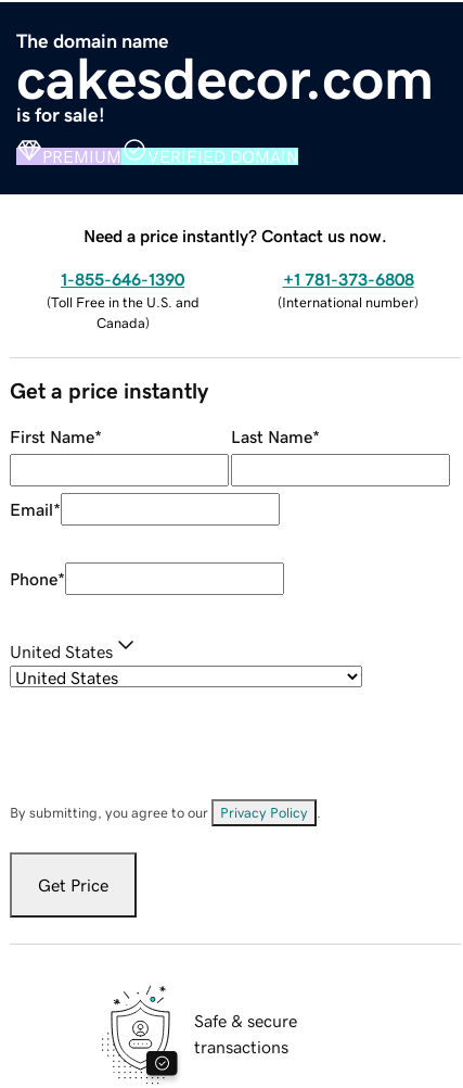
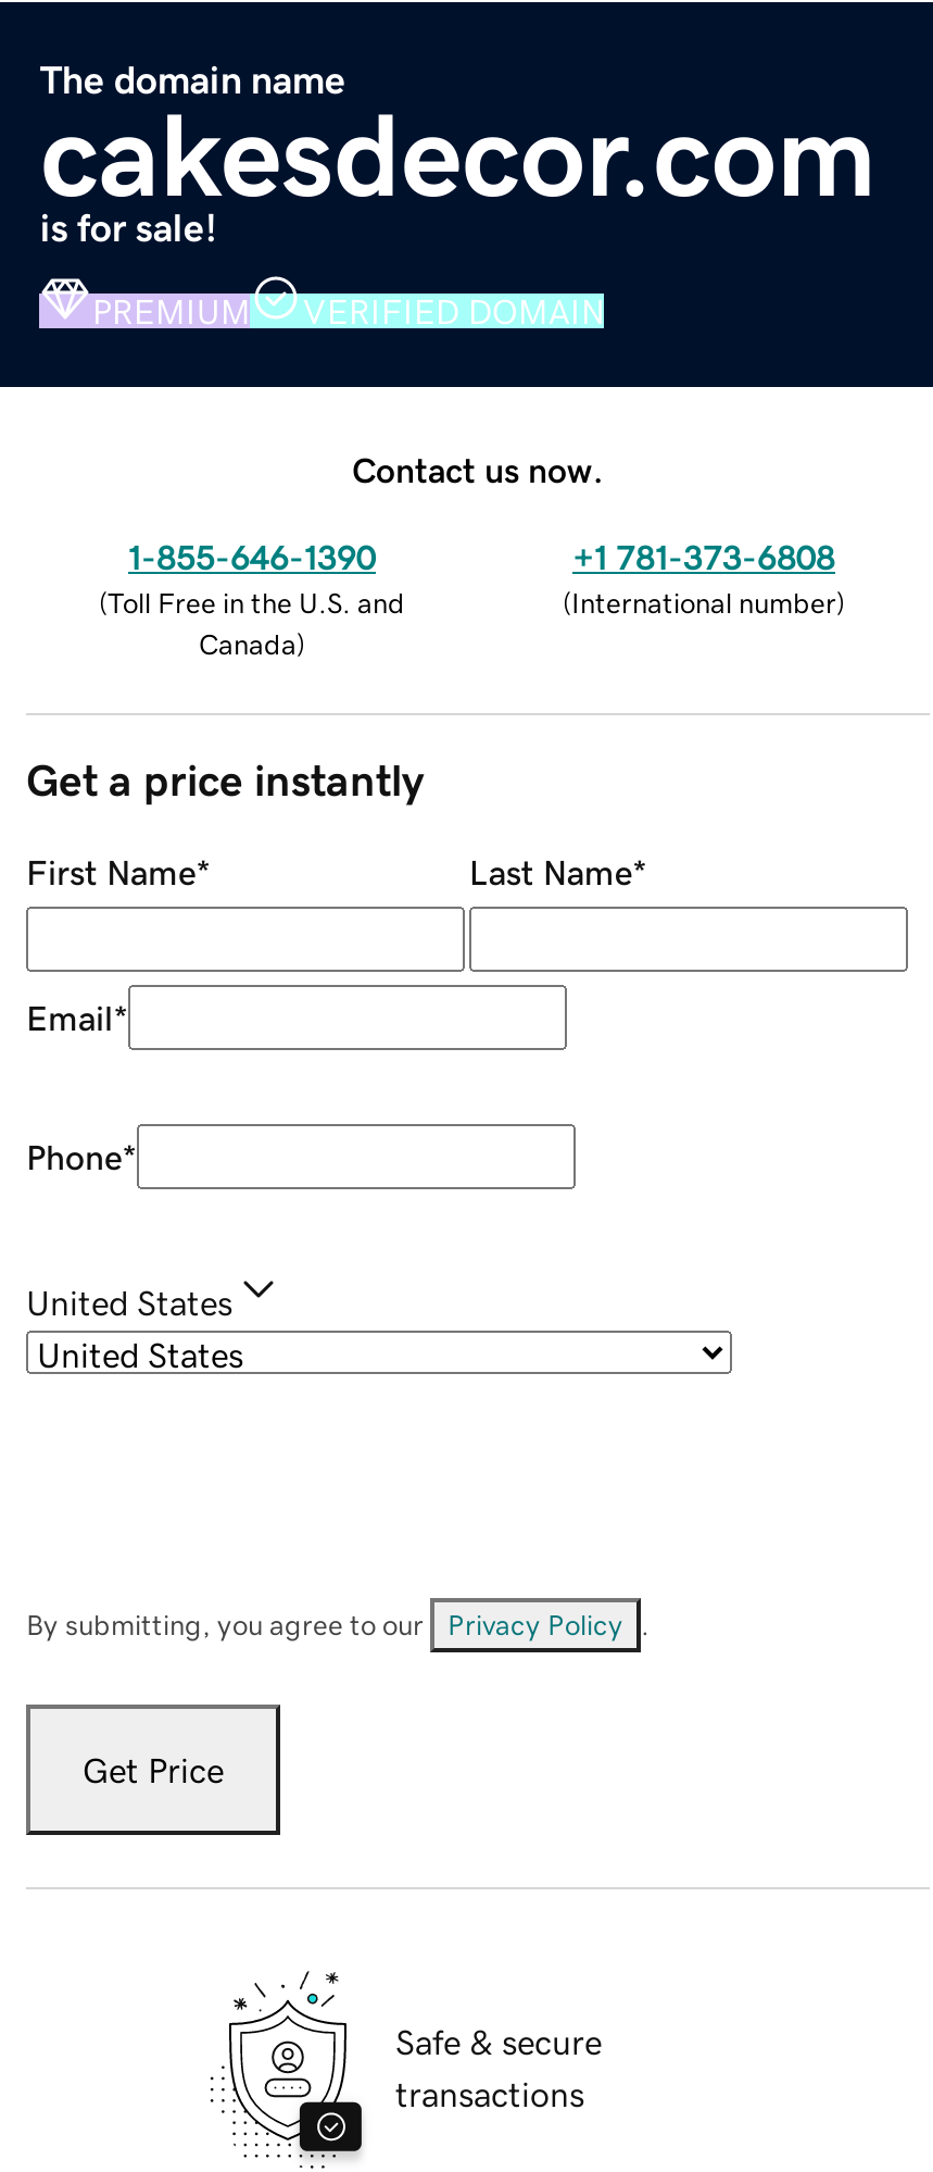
[83,227,387,244] Need a price instantly? Contact us now. -> [352,451,604,486] Contact us now.

